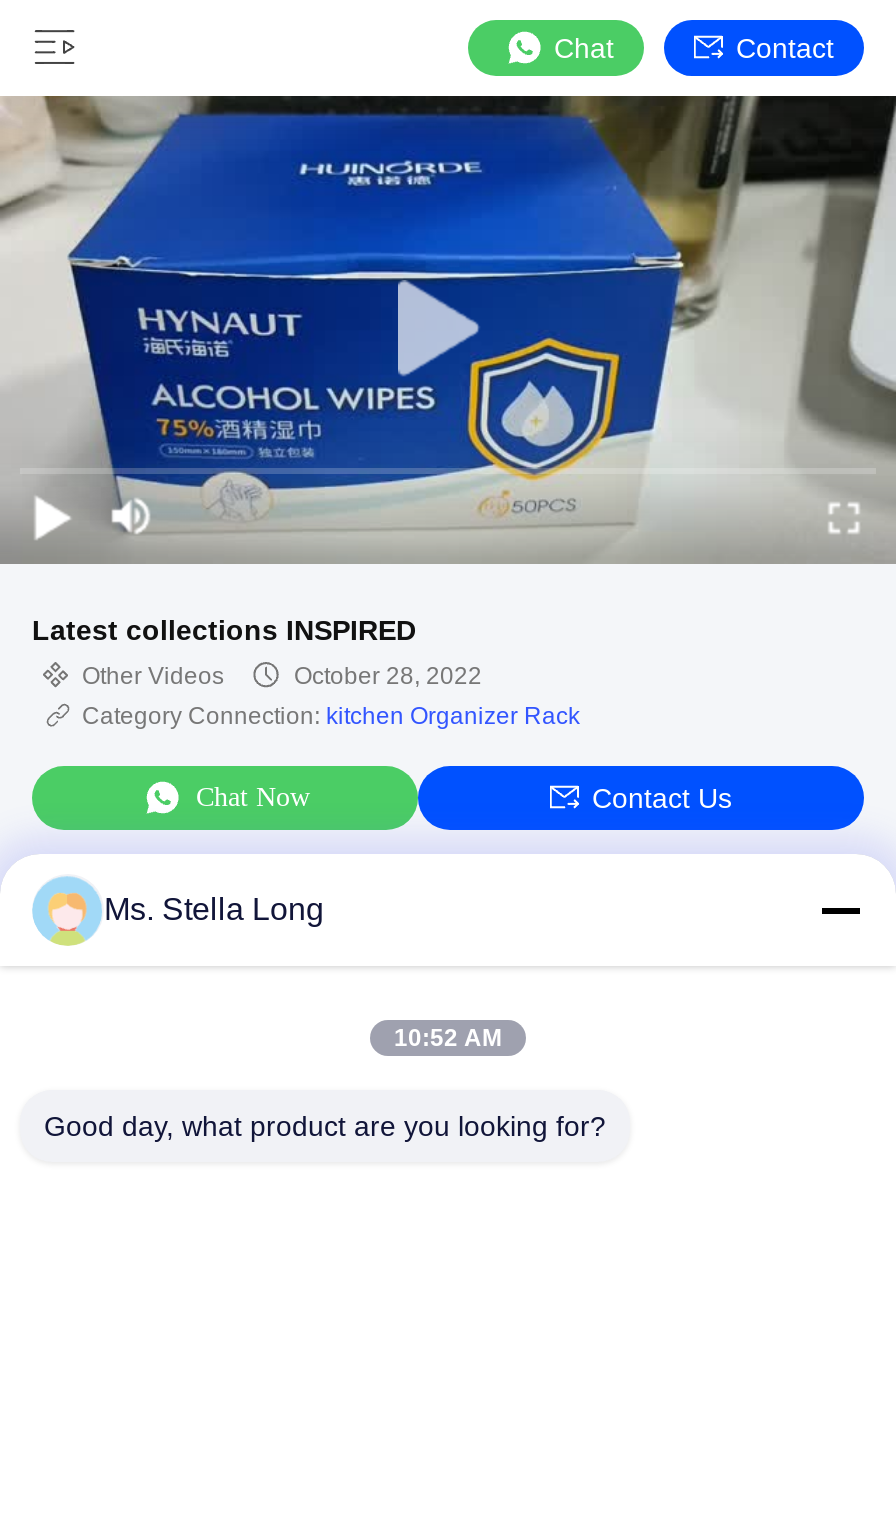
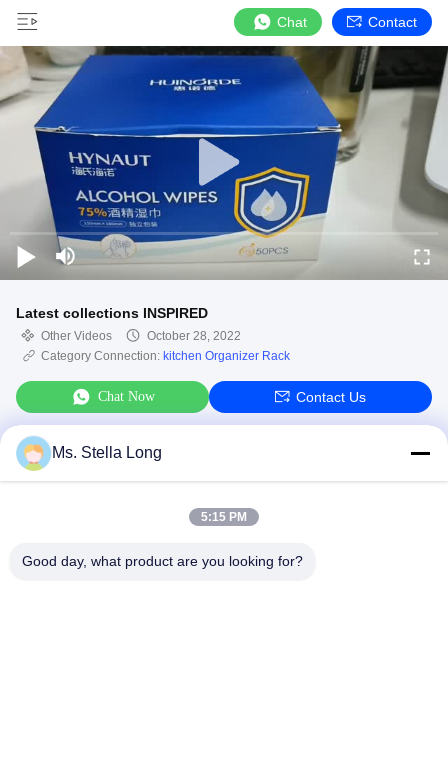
[394,1024,502,1052] 10:52 AM -> [201,510,247,524] 5:15 PM

